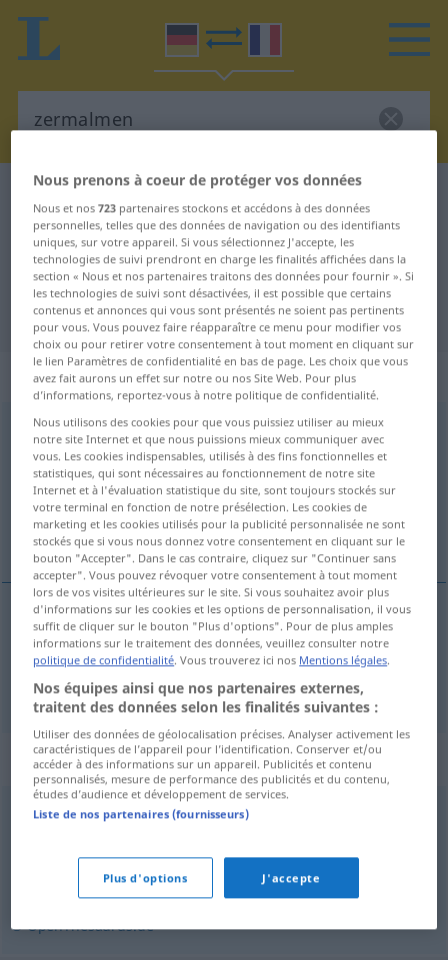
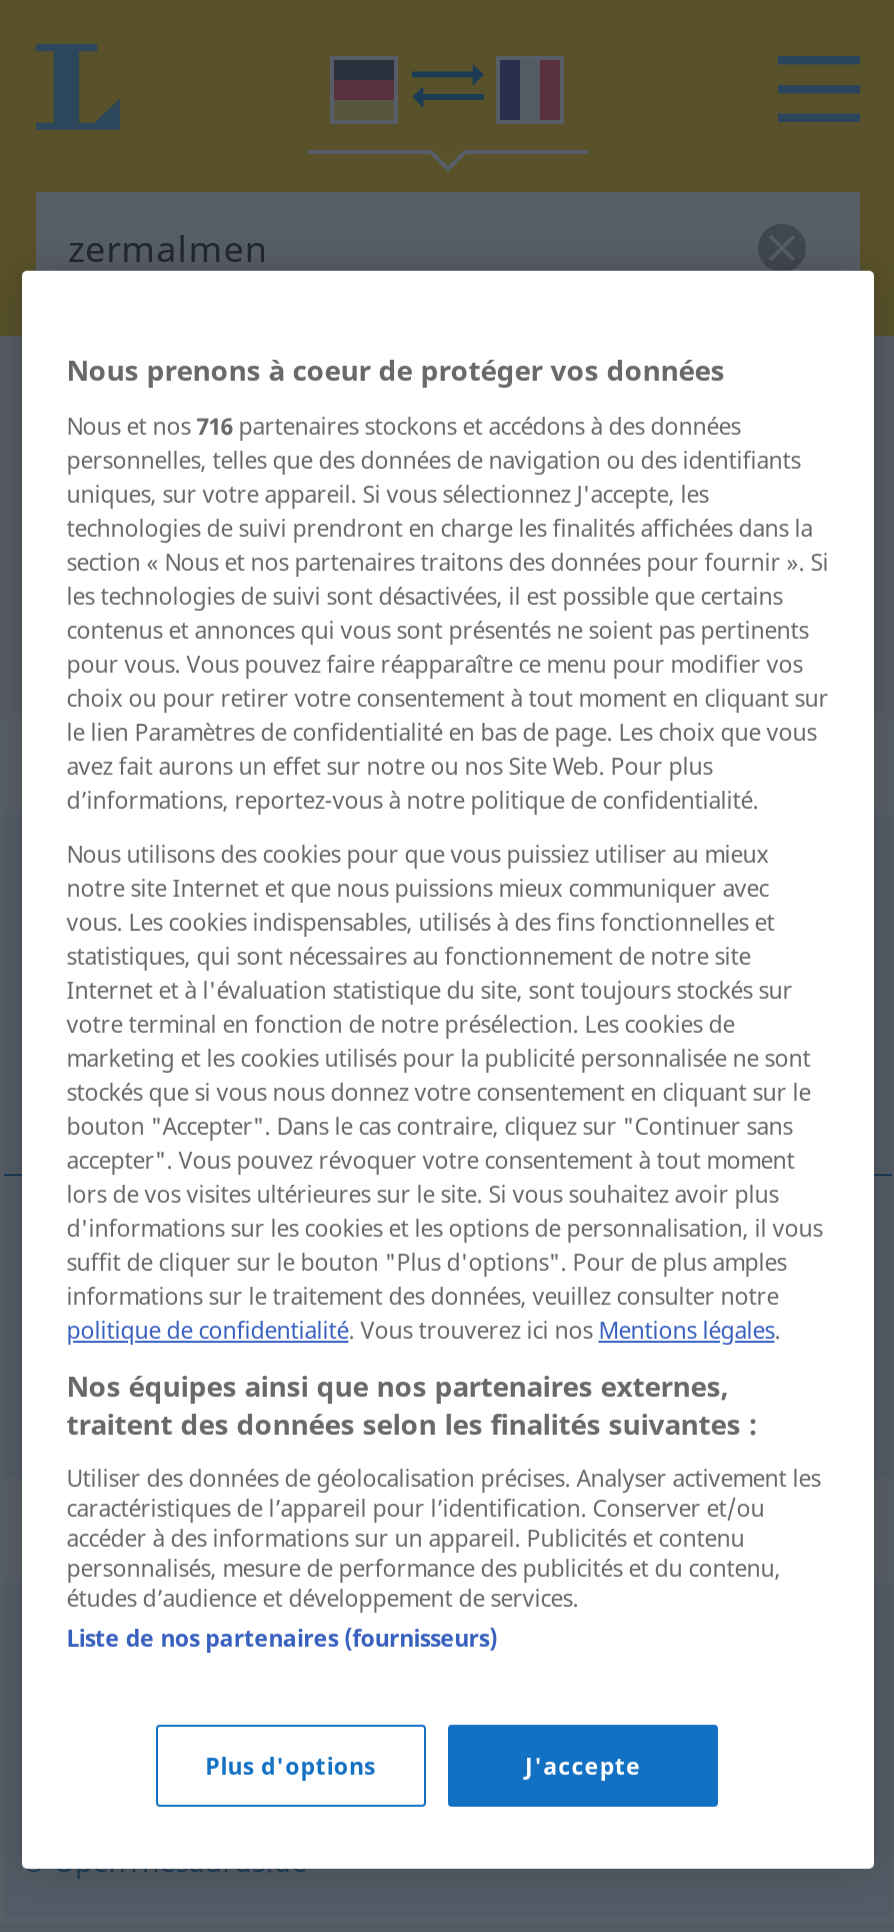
[33,200,370,215] Nous et nos 723 partenaires stockons et accédons à des données -> [66,410,740,440] Nous et nos 716 partenaires stockons et accédons à des données

